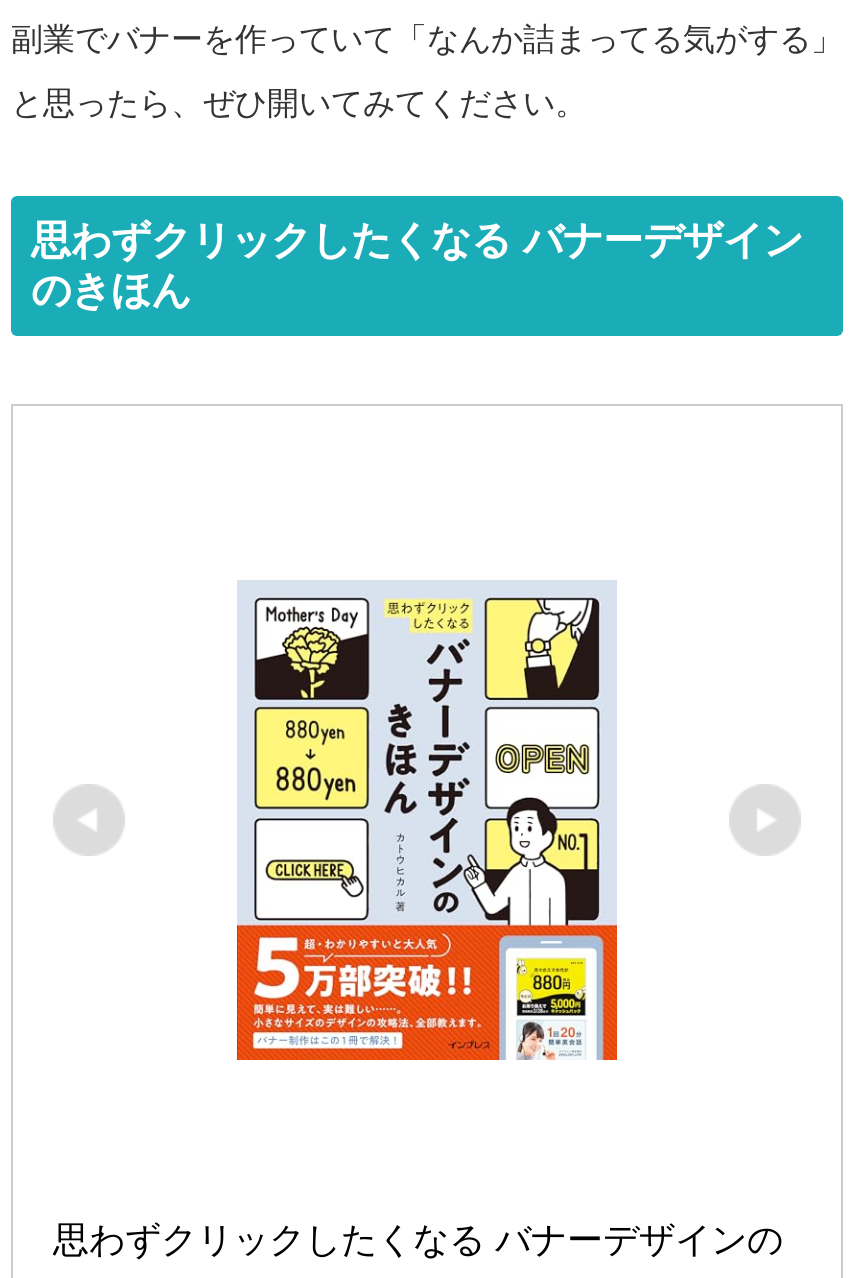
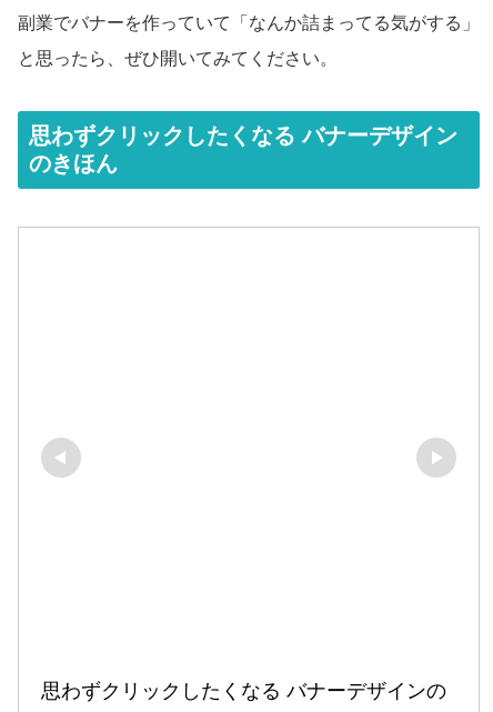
[235,581,619,1063] [image] -> none

